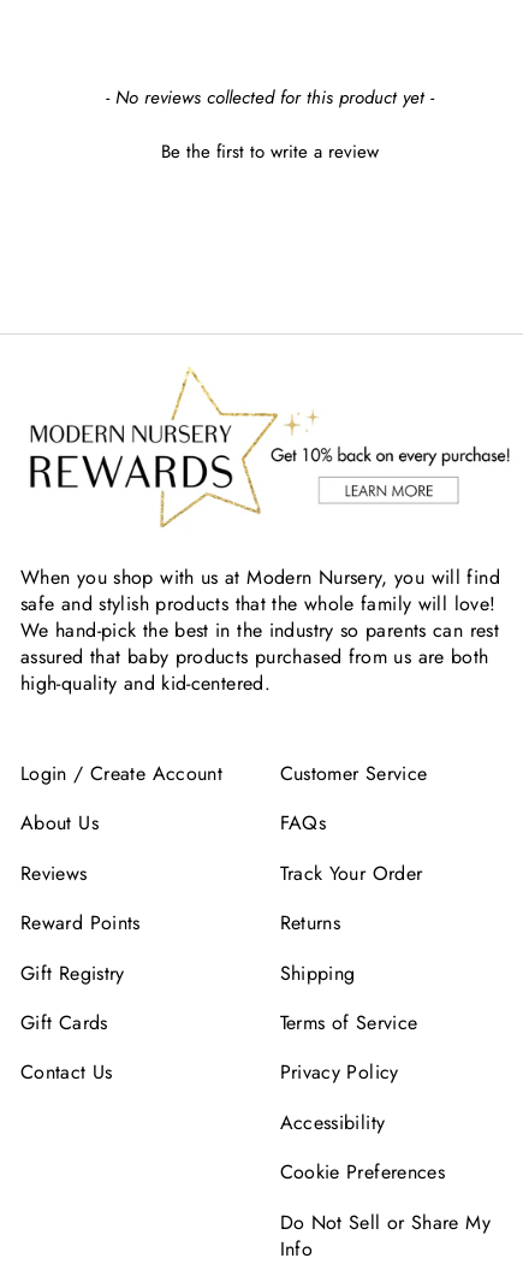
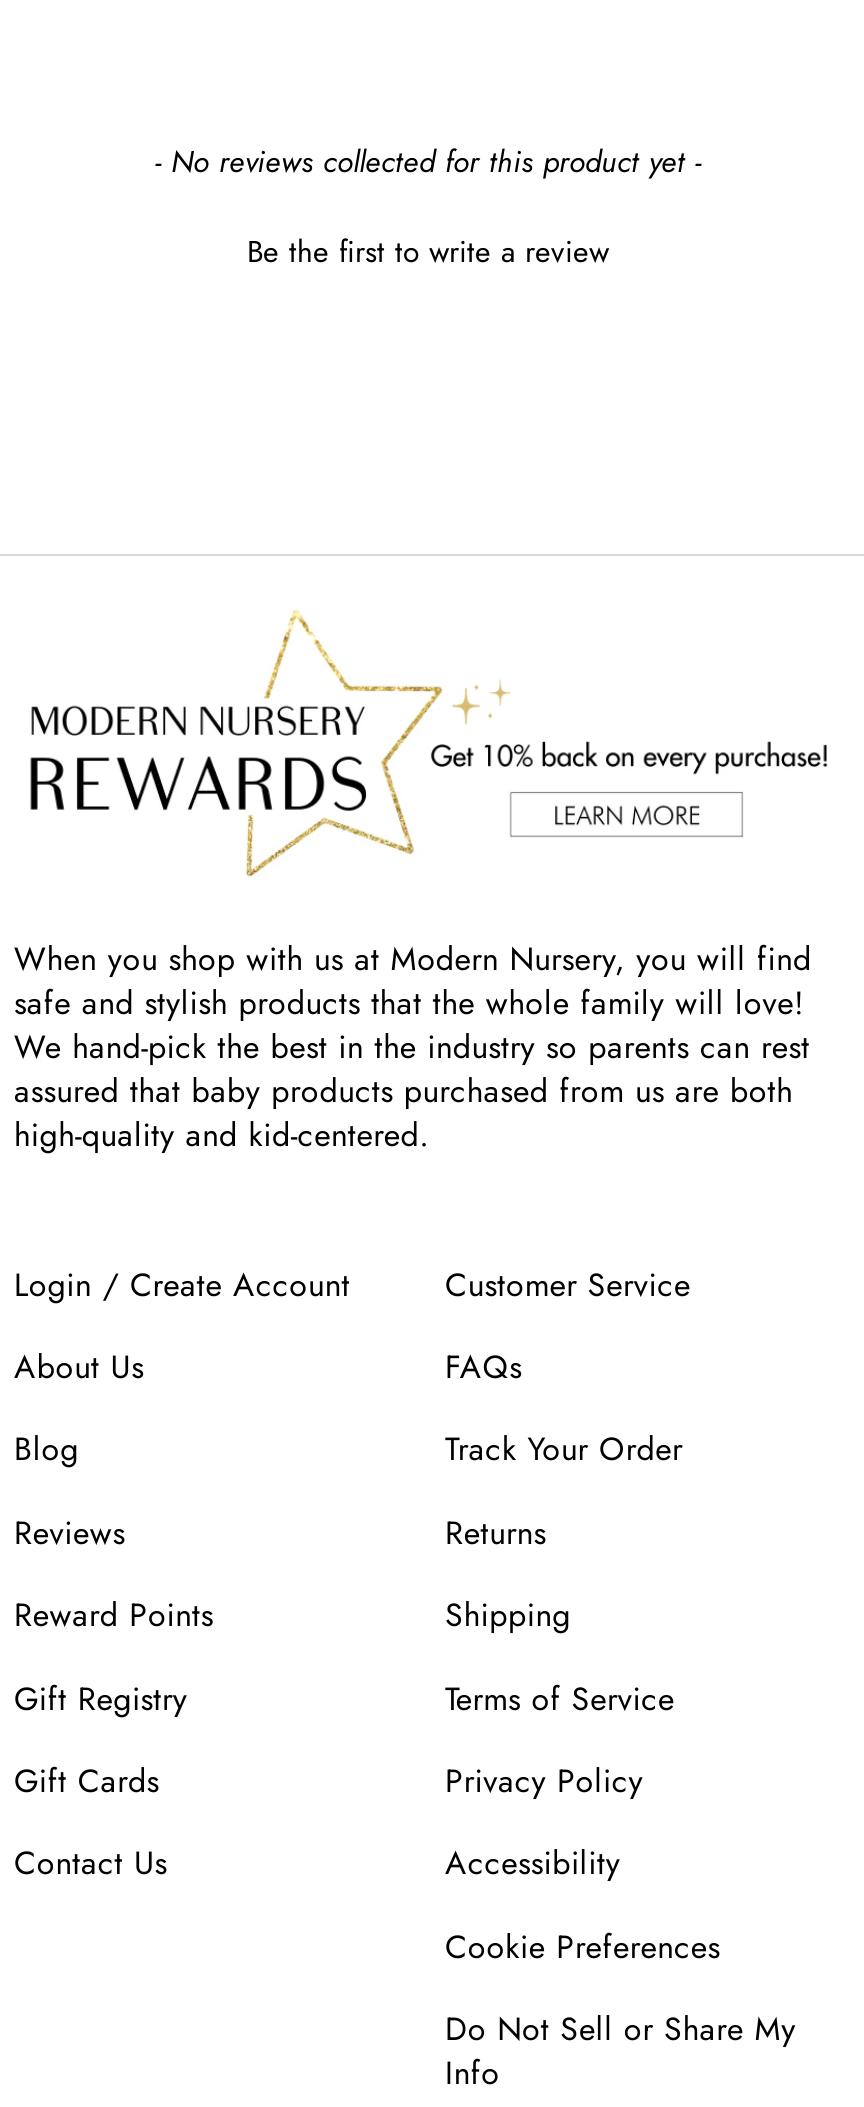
moved [20,859,140,1086] -> [14,1510,214,1887]: Reviews | Reward Points | Gift Registry | Gift Cards | Contact Us
none -> [14,1427,79,1473] Blog

